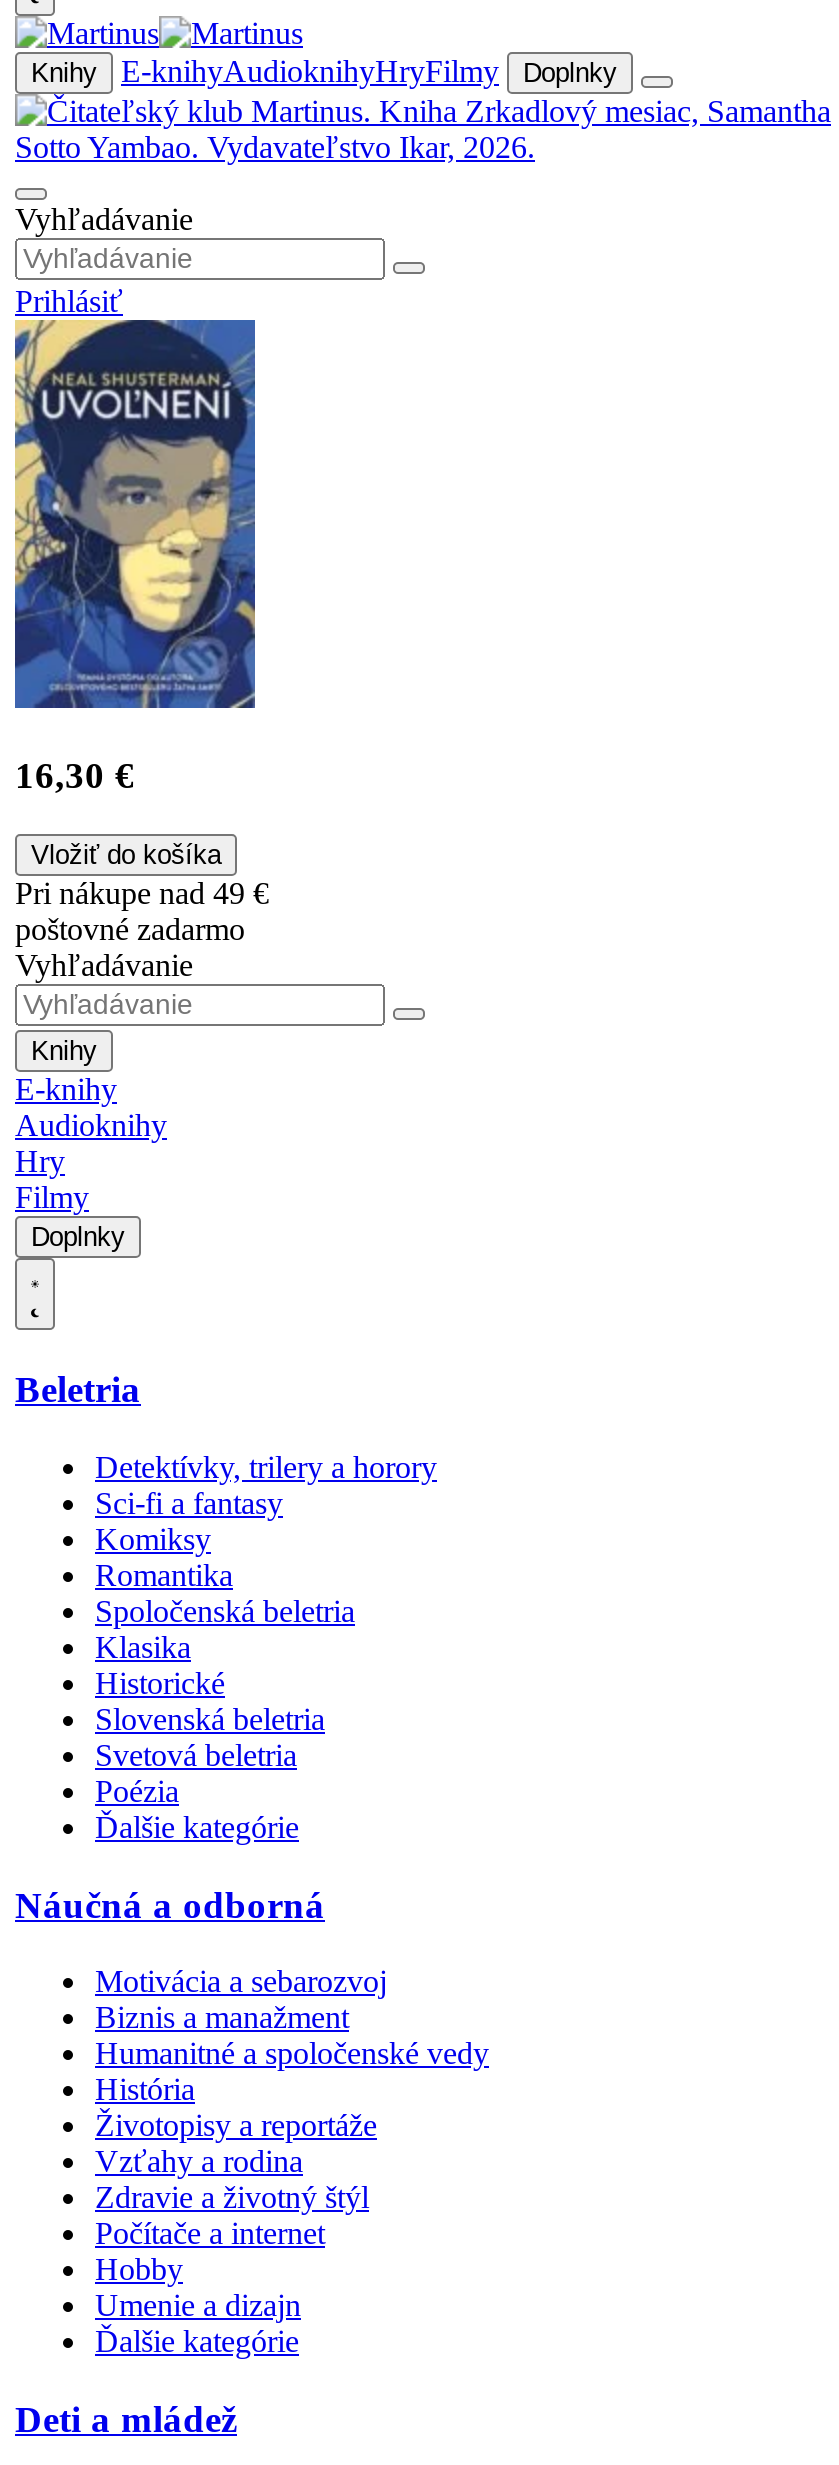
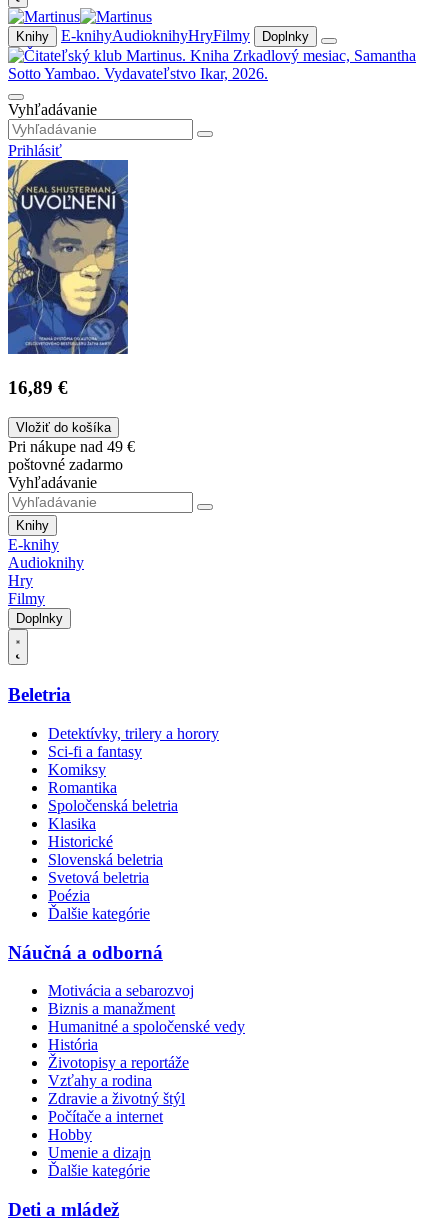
[15,753,135,795] 16,30 € -> [8,377,68,398] 16,89 €

